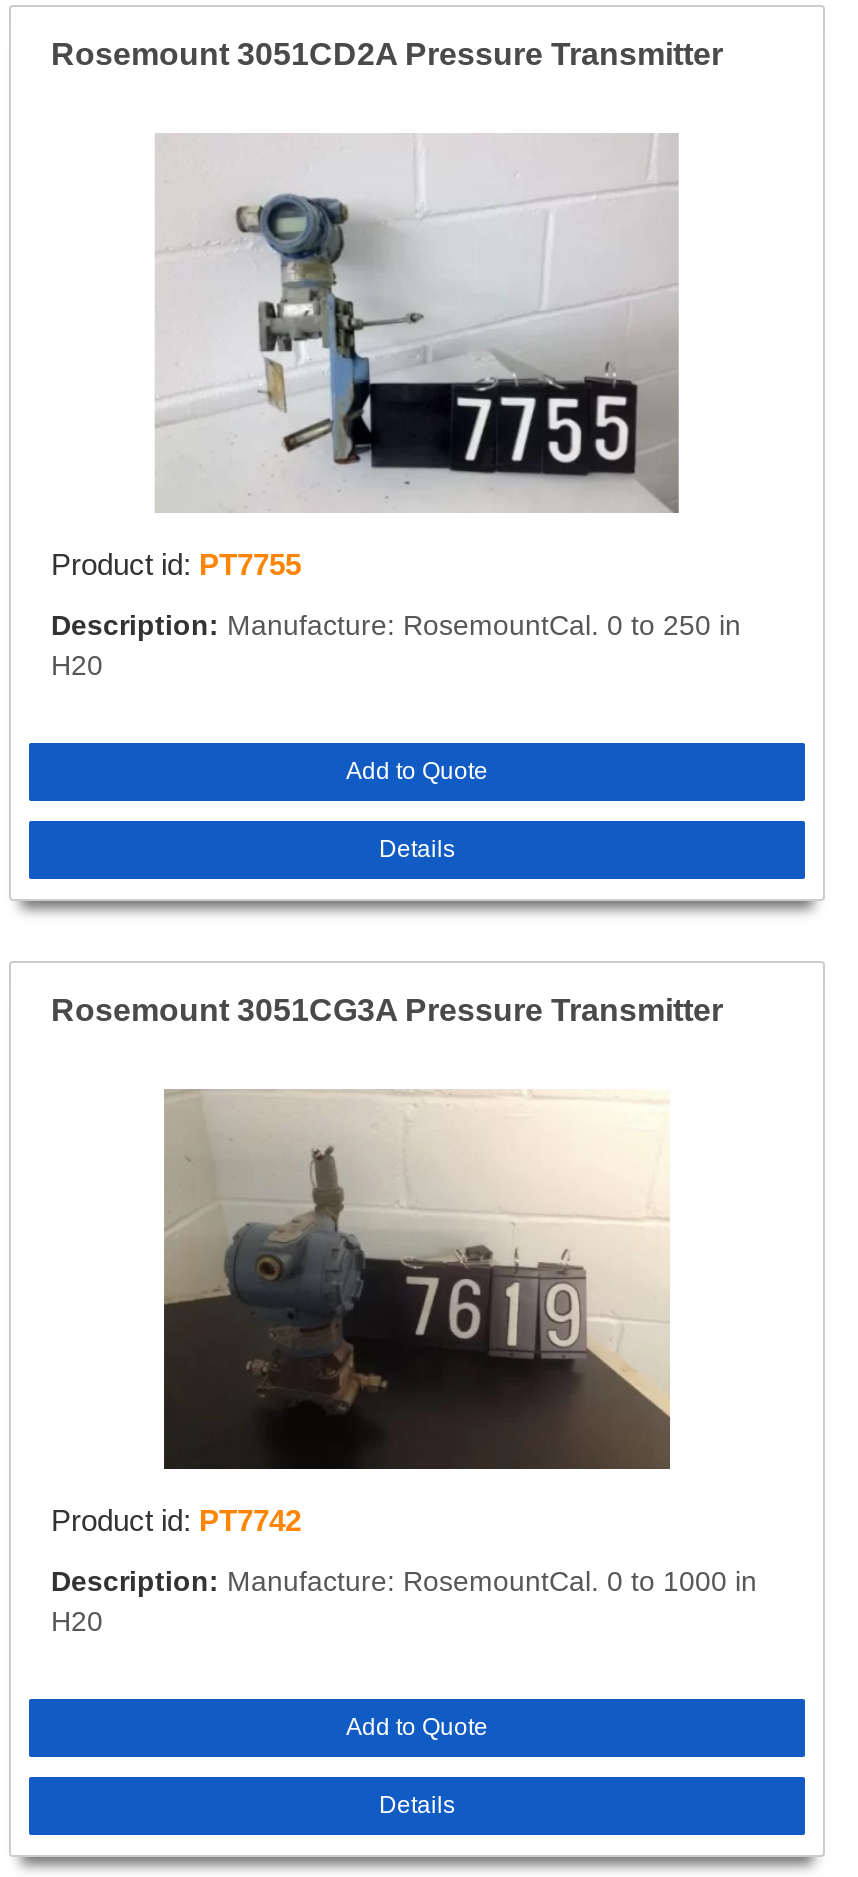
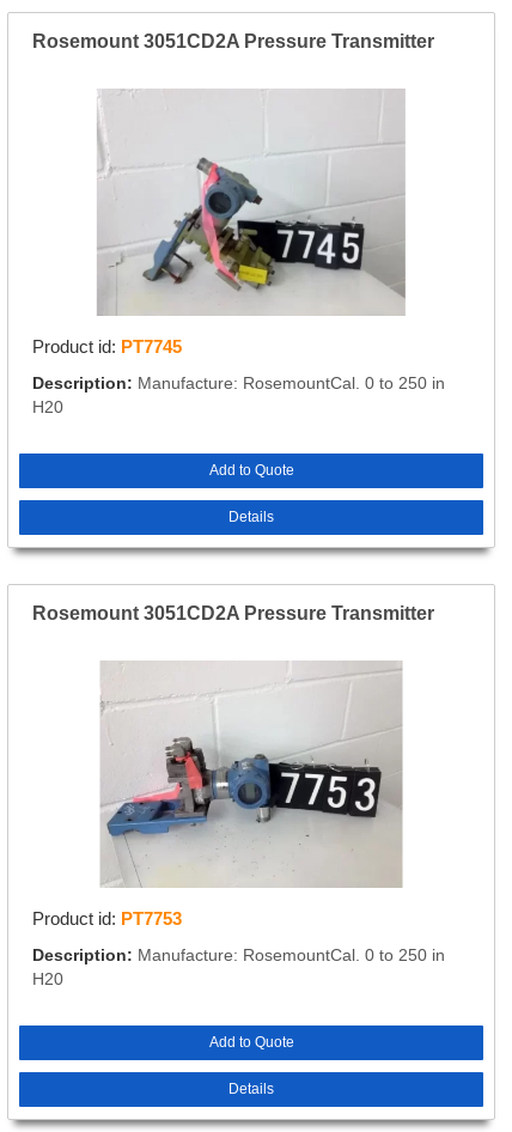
[51,181,681,580] [image] | Product id: PT7755 -> [32,126,408,356] [image] | Product id: PT7745
[51,992,723,1026] Rosemount 3051CG3A Pressure Transmitter -> [32,602,434,623] Rosemount 3051CD2A Pressure Transmitter
[51,1089,671,1536] [image] | Product id: PT7742 -> [32,661,403,928] [image] | Product id: PT7753
[51,1564,757,1596] Description: Manufacture: RosemountCal. 0 to 1000 in -> [32,945,445,964] Description: Manufacture: RosemountCal. 0 to 250 in

